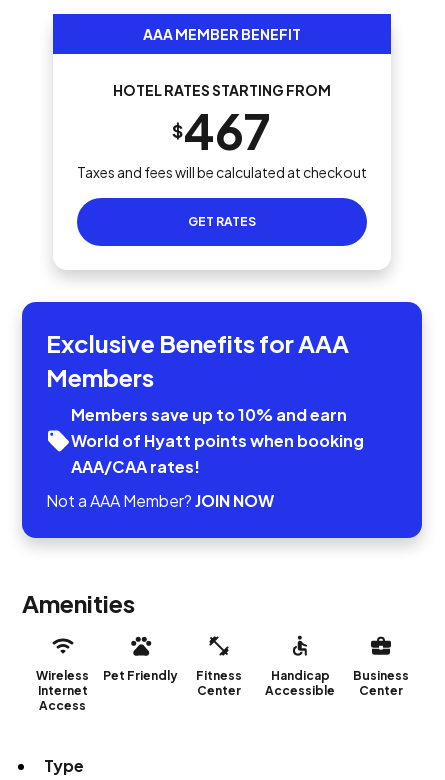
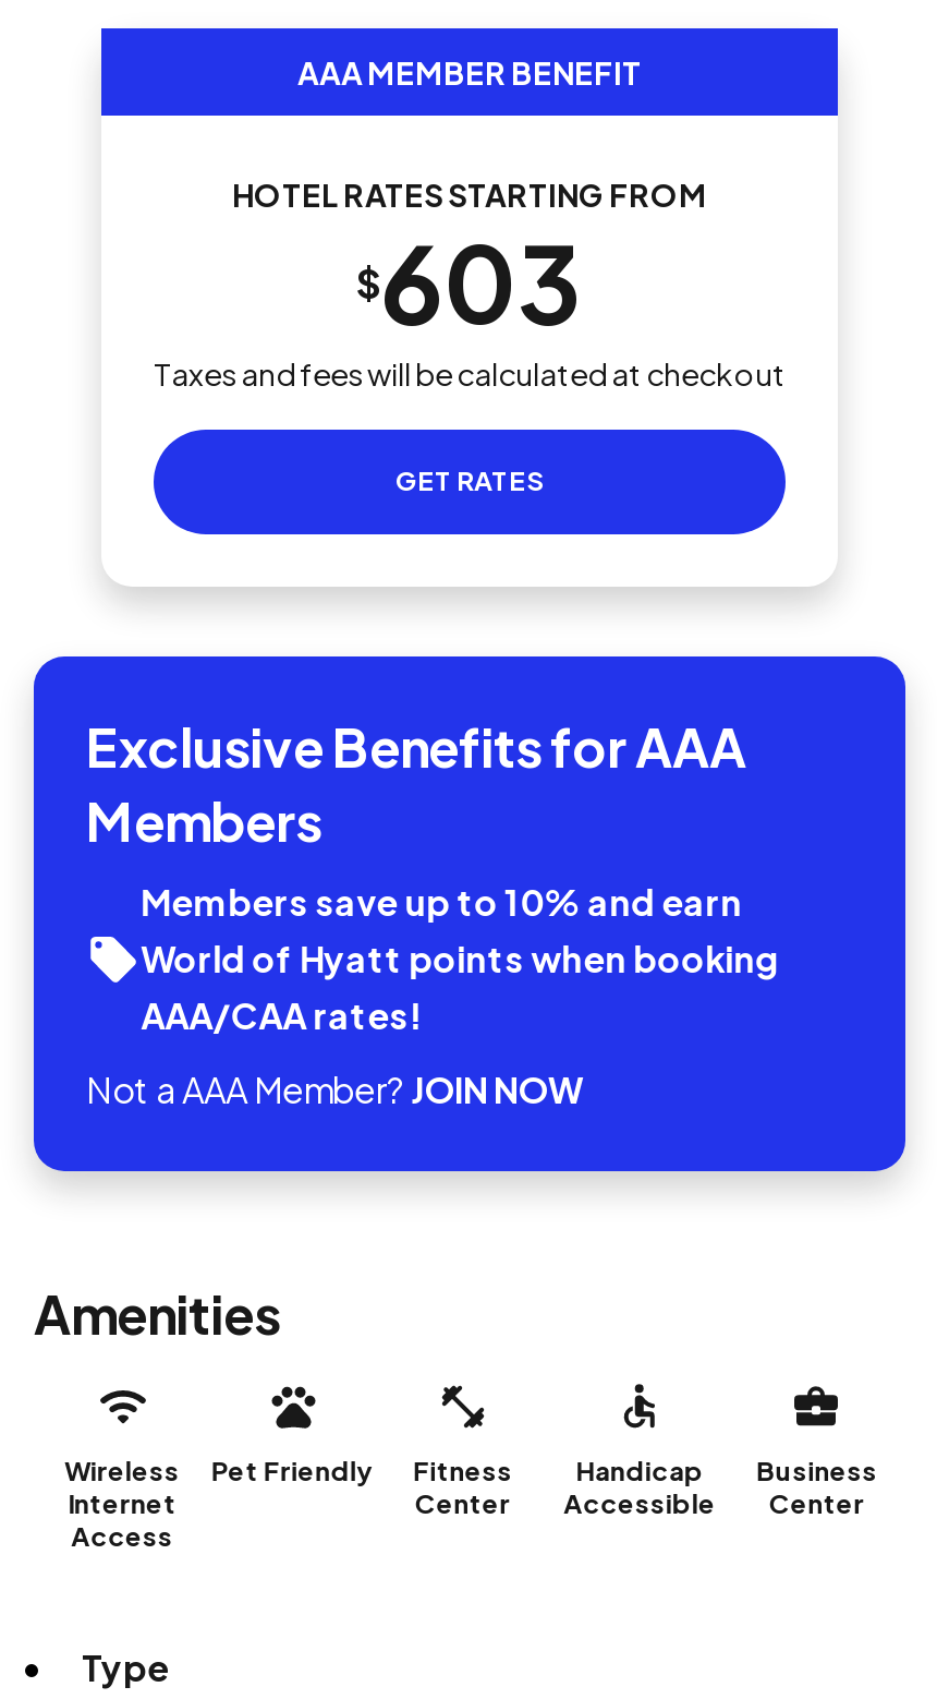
[172,100,271,161] $467 -> [356,216,583,349] $603

